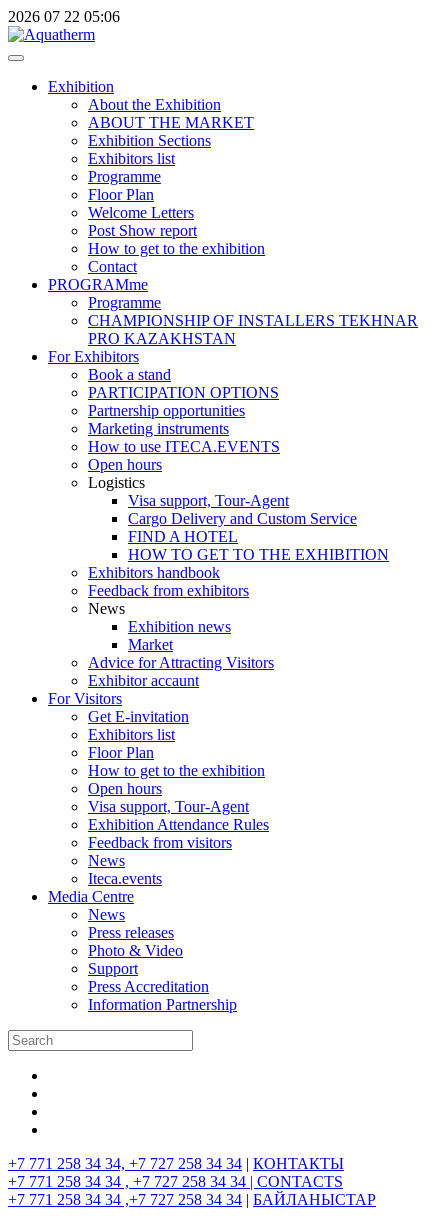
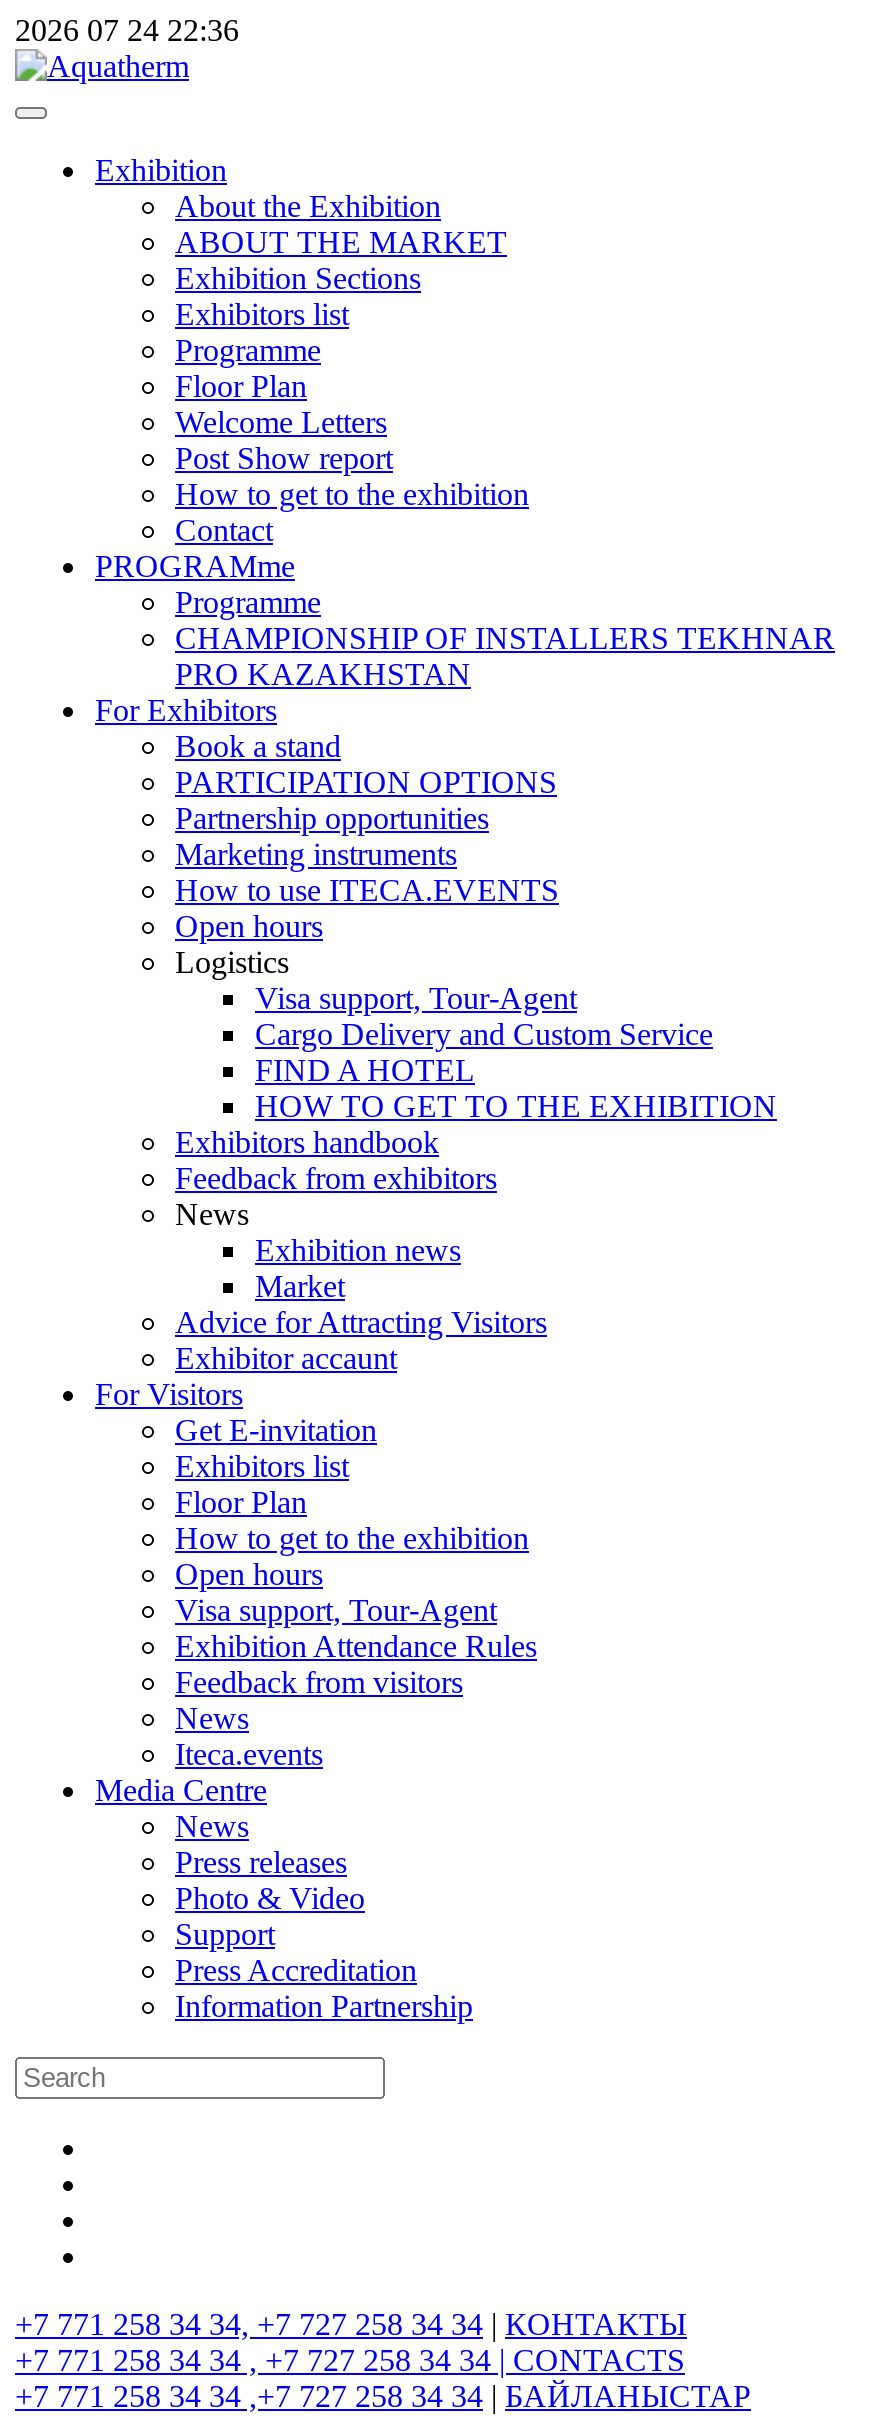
[8,8,120,25] 2026 07 22 05:06 -> [15,13,239,47] 2026 07 24 22:36

